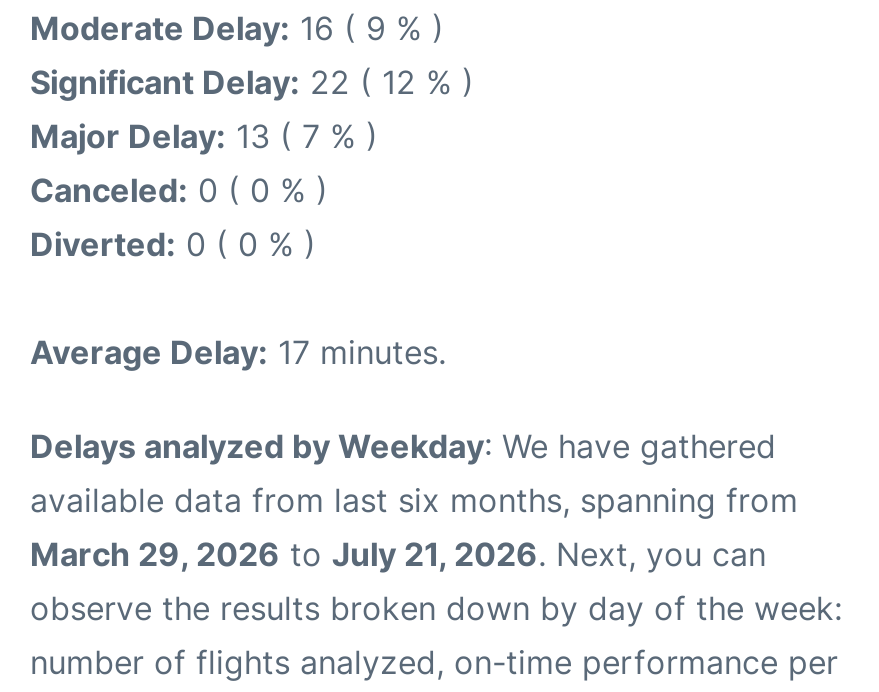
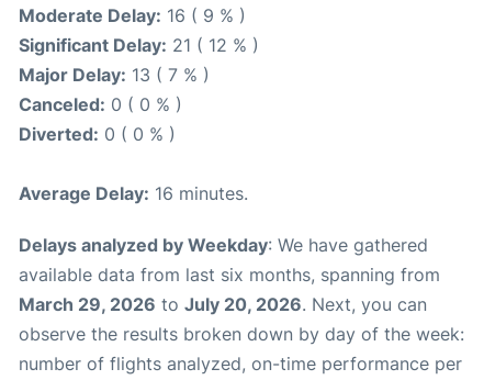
[30,61,474,101] Significant Delay: 22 ( 12 % ) -> [19,34,259,56] Significant Delay: 21 ( 12 % )
[30,331,446,371] Average Delay: 17 minutes. -> [19,182,248,204] Average Delay: 16 minutes.
[30,533,766,573] March 29, 2026 to July 21, 2026. Next, you can -> [19,293,427,315] March 29, 2026 to July 20, 2026. Next, you can

